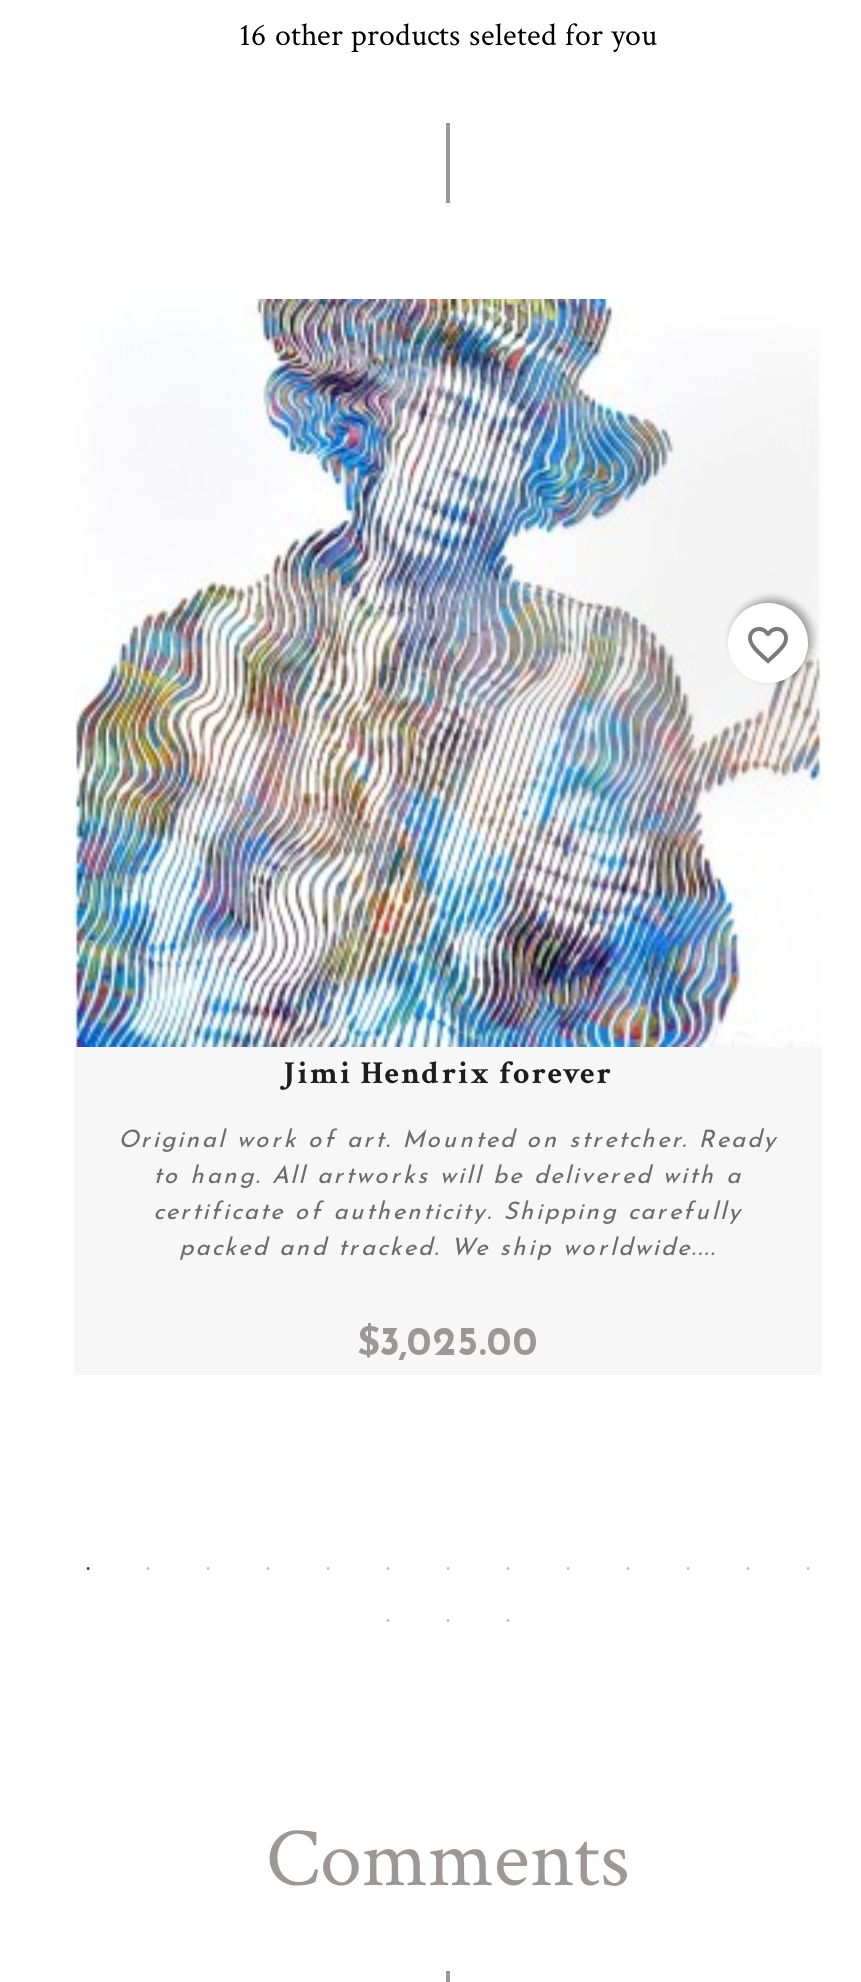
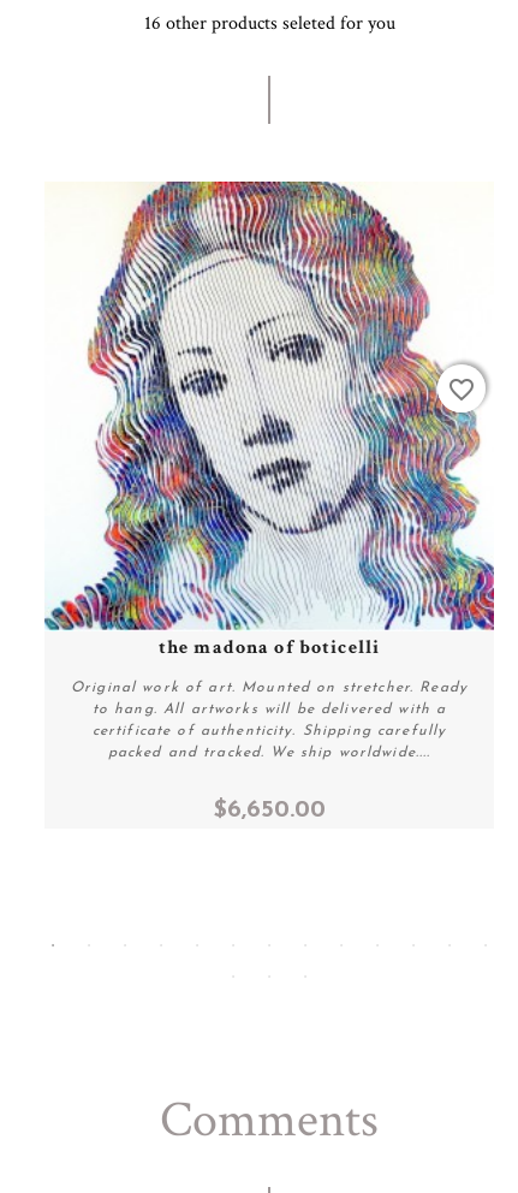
[74,297,822,1094] [image] | Jimi Hendrix forever -> [44,180,495,660] [image] | the madona of boticelli
[357,1324,539,1364] $3,025.00 -> [213,798,325,822] $6,650.00

